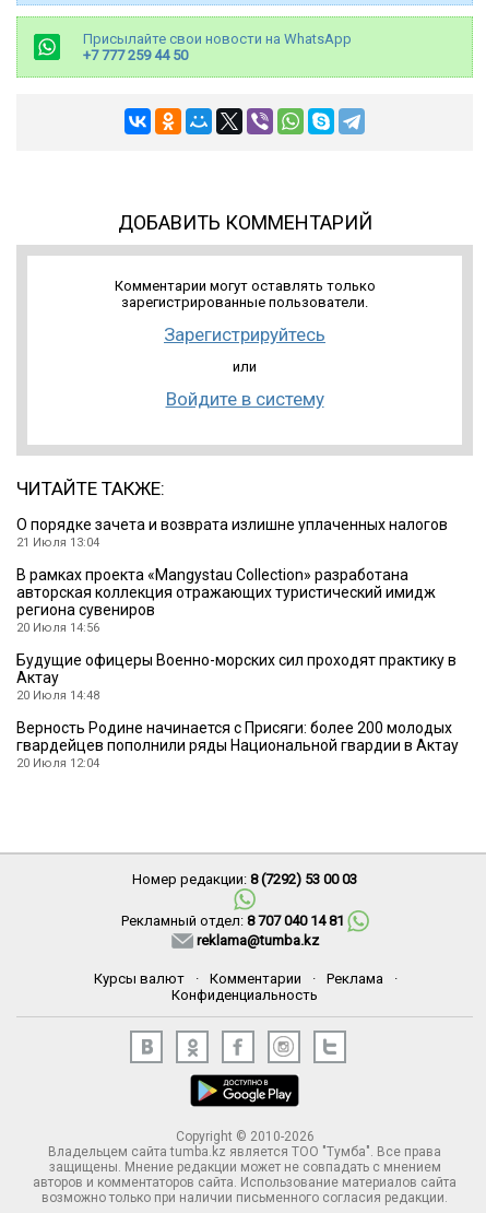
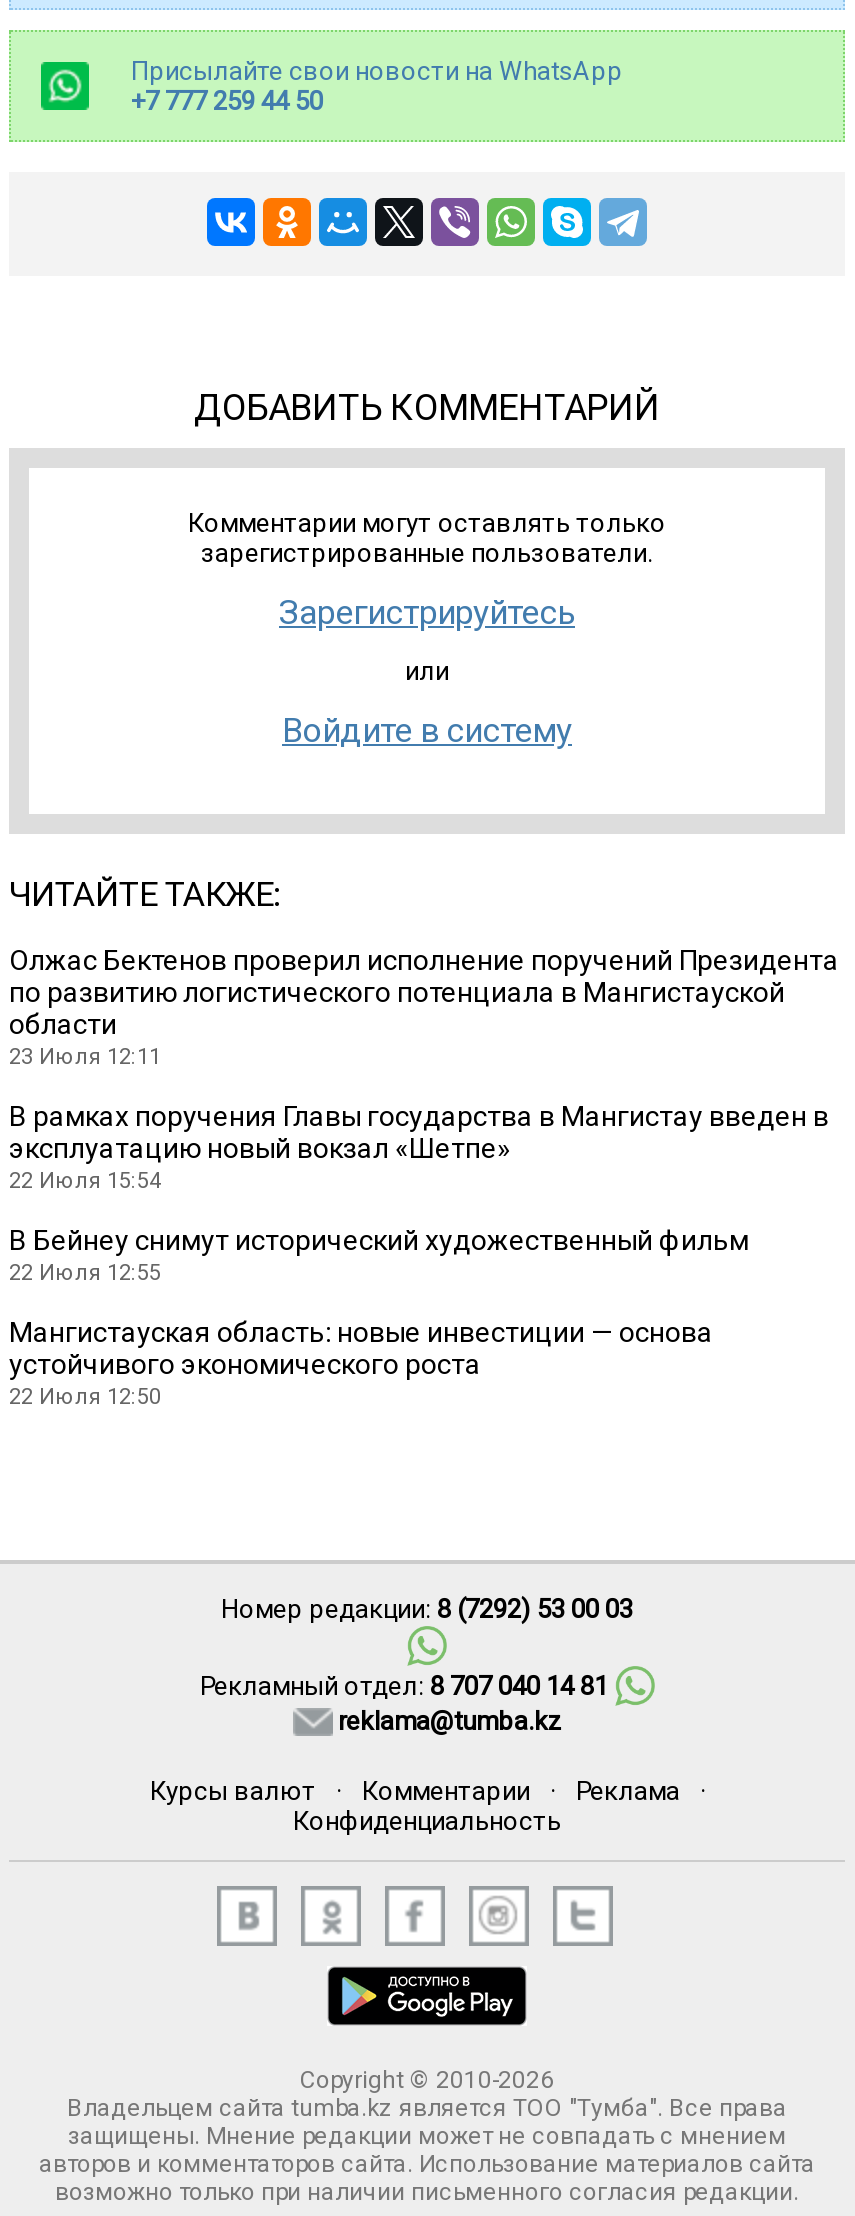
[16,516,448,550] О порядке зачета и возврата излишне уплаченных налогов | 21 Июля 13:04 -> [9,944,839,1070] Олжас Бектенов проверил исполнение поручений Президента | по развитию логистического потенциала в Мангистауской | области | 23 Июля 12:11
[16,566,436,635] В рамках проекта «Mangystau Collection» разработана | авторская коллекция отражающих туристический имидж | региона сувениров | 20 Июля 14:56 -> [9,1100,829,1194] В рамках поручения Главы государства в Мангистау введен в | эксплуатацию новый вокзал «Шетпе» | 22 Июля 15:54
[16,651,457,703] Будущие офицеры Военно-морских сил проходят практику в | Актау | 20 Июля 14:48 -> [9,1224,749,1286] В Бейнеу снимут исторический художественный фильм | 22 Июля 12:55
[16,719,459,770] Верность Родине начинается с Присяги: более 200 молодых | гвардейцев пополнили ряды Национальной гвардии в Актау | 20 Июля 12:04 -> [9,1316,713,1410] Мангистауская область: новые инвестиции — основа | устойчивого экономического роста | 22 Июля 12:50

